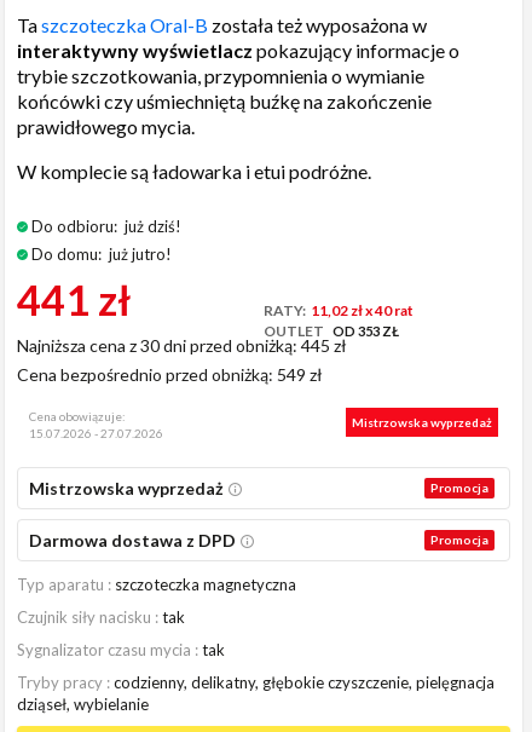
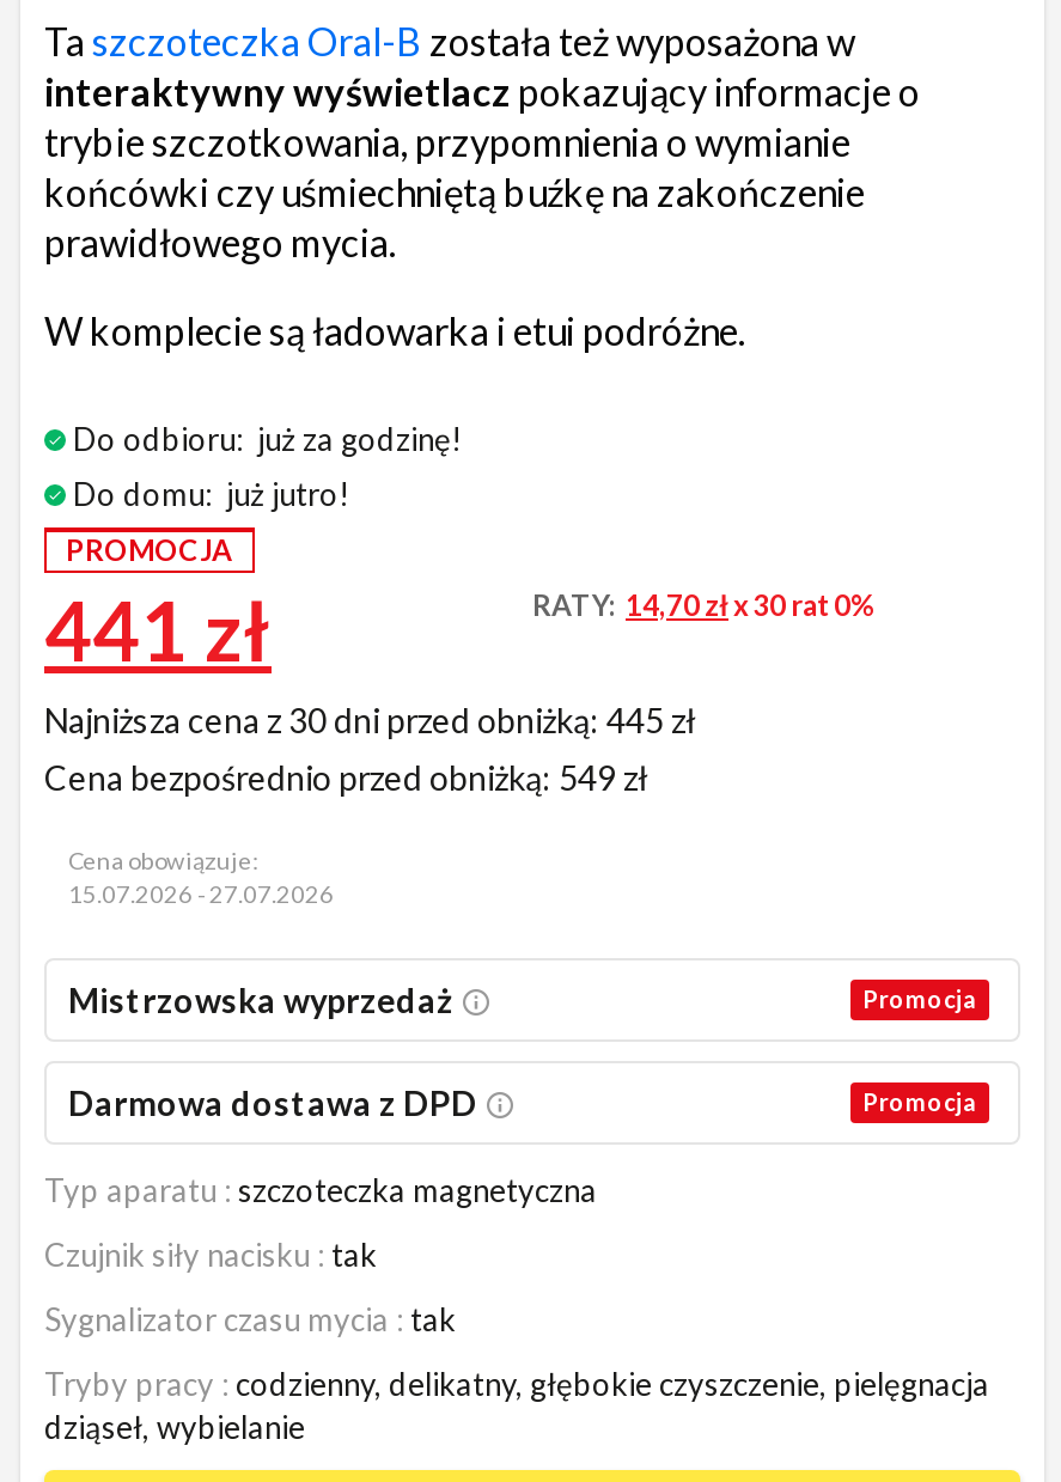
[28,216,181,236] Do odbioru: już dziś! -> [66,419,463,458] Do odbioru: już za godzinę!
none -> [66,532,233,568] PROMOCJA
[264,301,414,340] RATY: 11,02 zł x 40 rat | OUTLET OD 353 ZŁ -> [532,587,877,623] RATY: 14,70 zł x 30 rat 0%
[352,415,492,429] Mistrzowska wyprzedaż -> none

